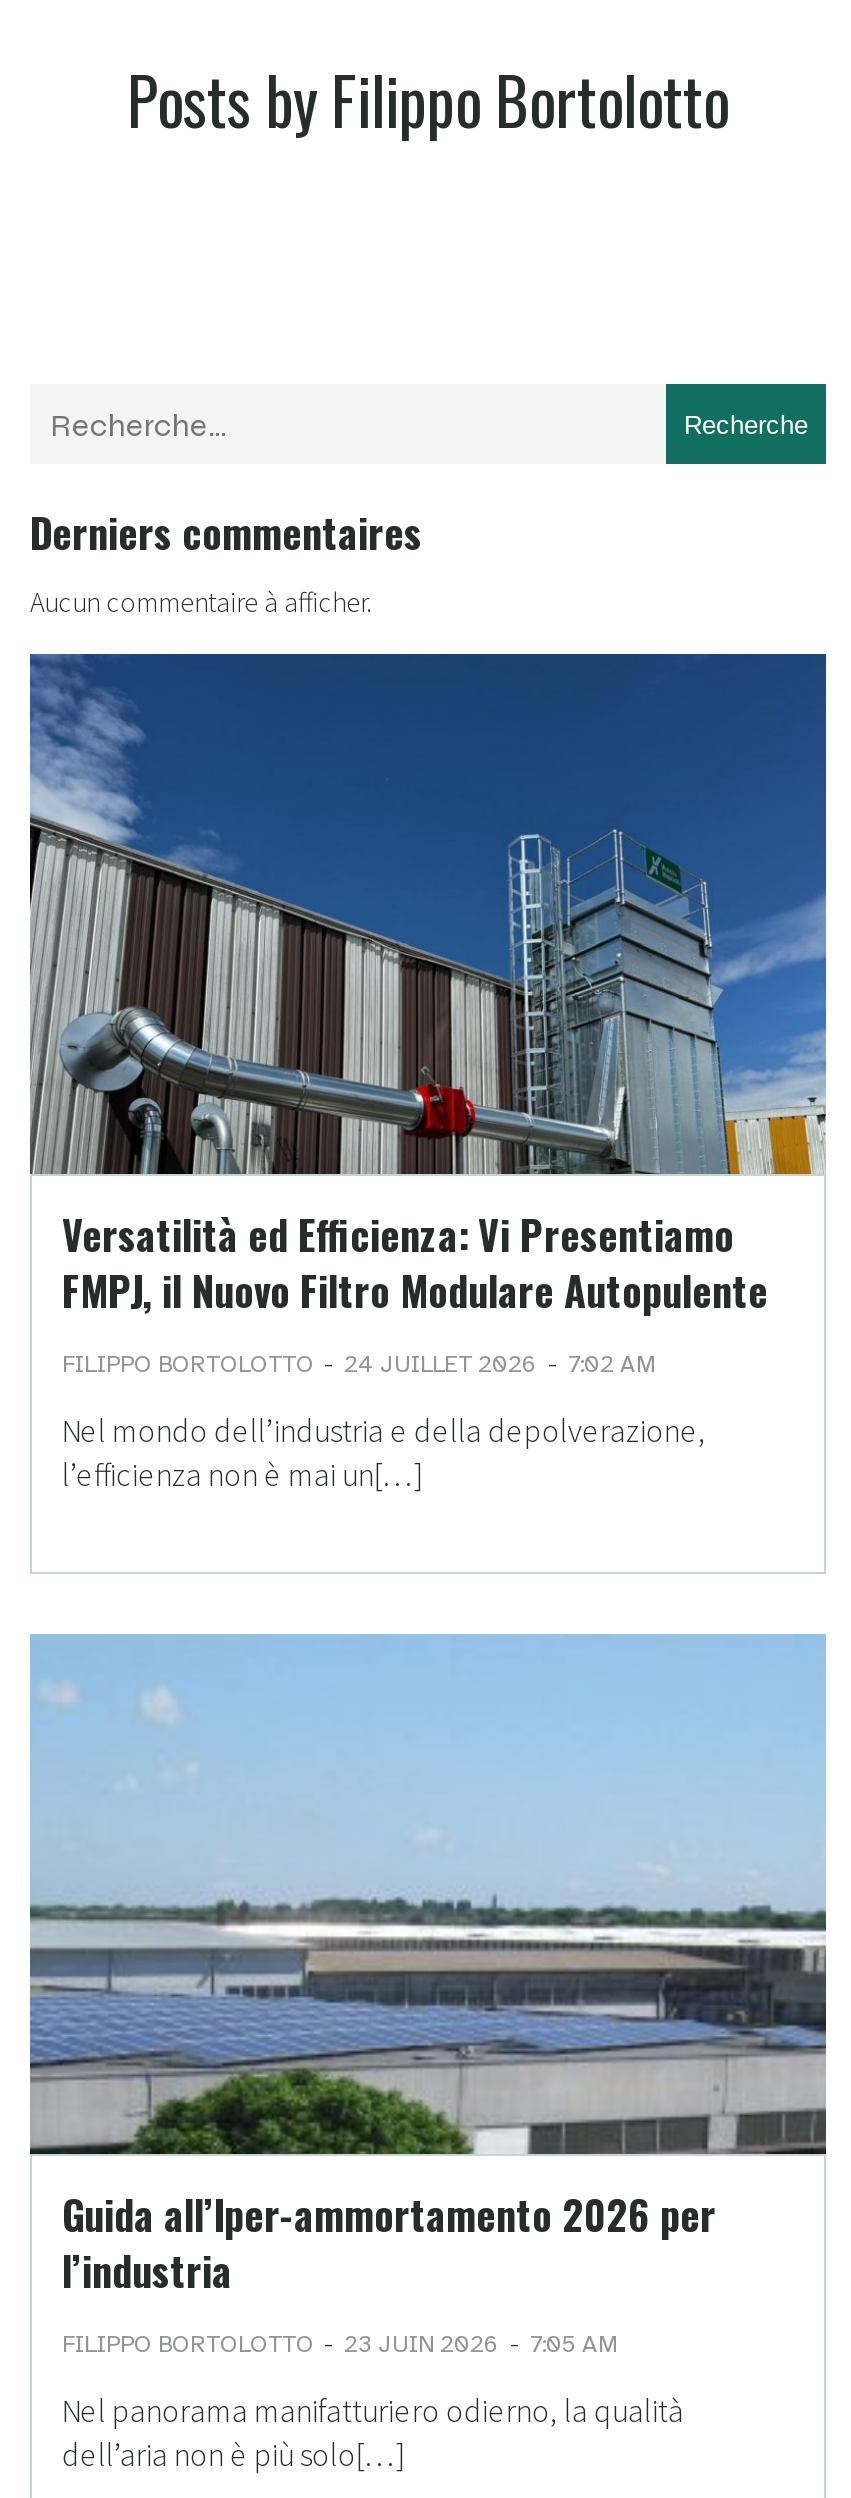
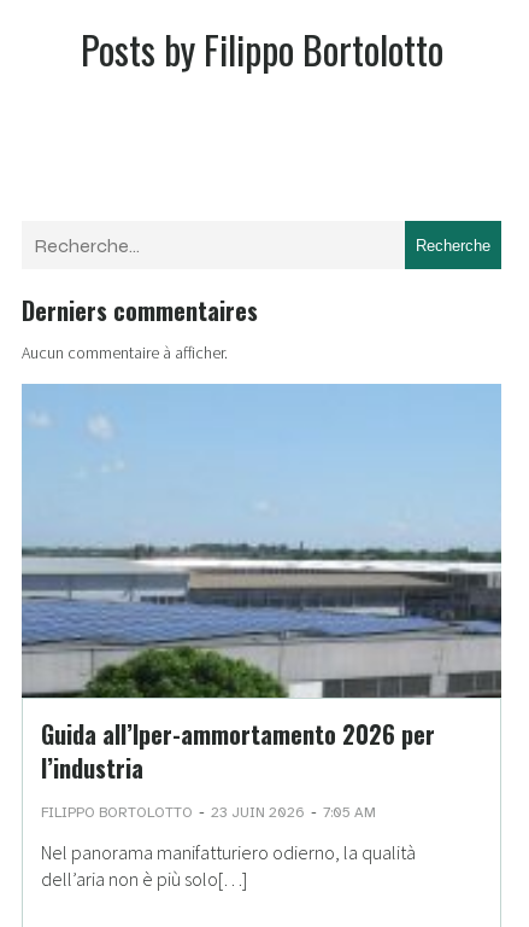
[28,652,828,1494] [image] | Versatilità ed Efficienza: Vi Presentiamo | FMPJ, il Nuovo Filtro Modulare Autopulente | FILIPPO BORTOLOTTO - 24 JUILLET 2026 - 7:02 AM | Nel mondo dell’industria e della depolverazione, | l’efficienza non è mai un[…] -> none

